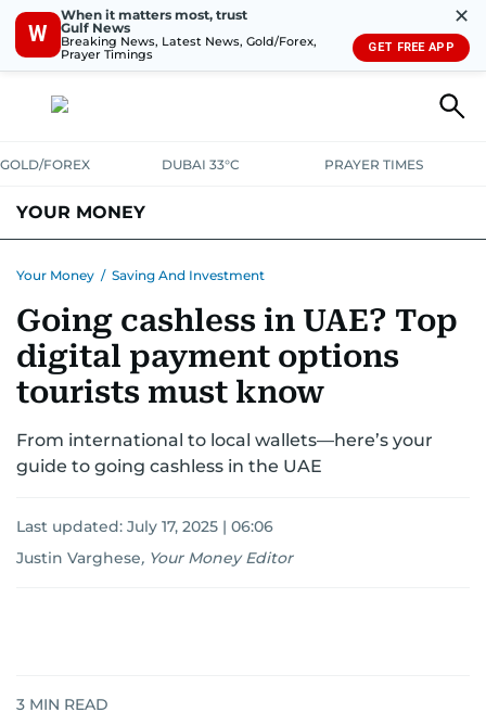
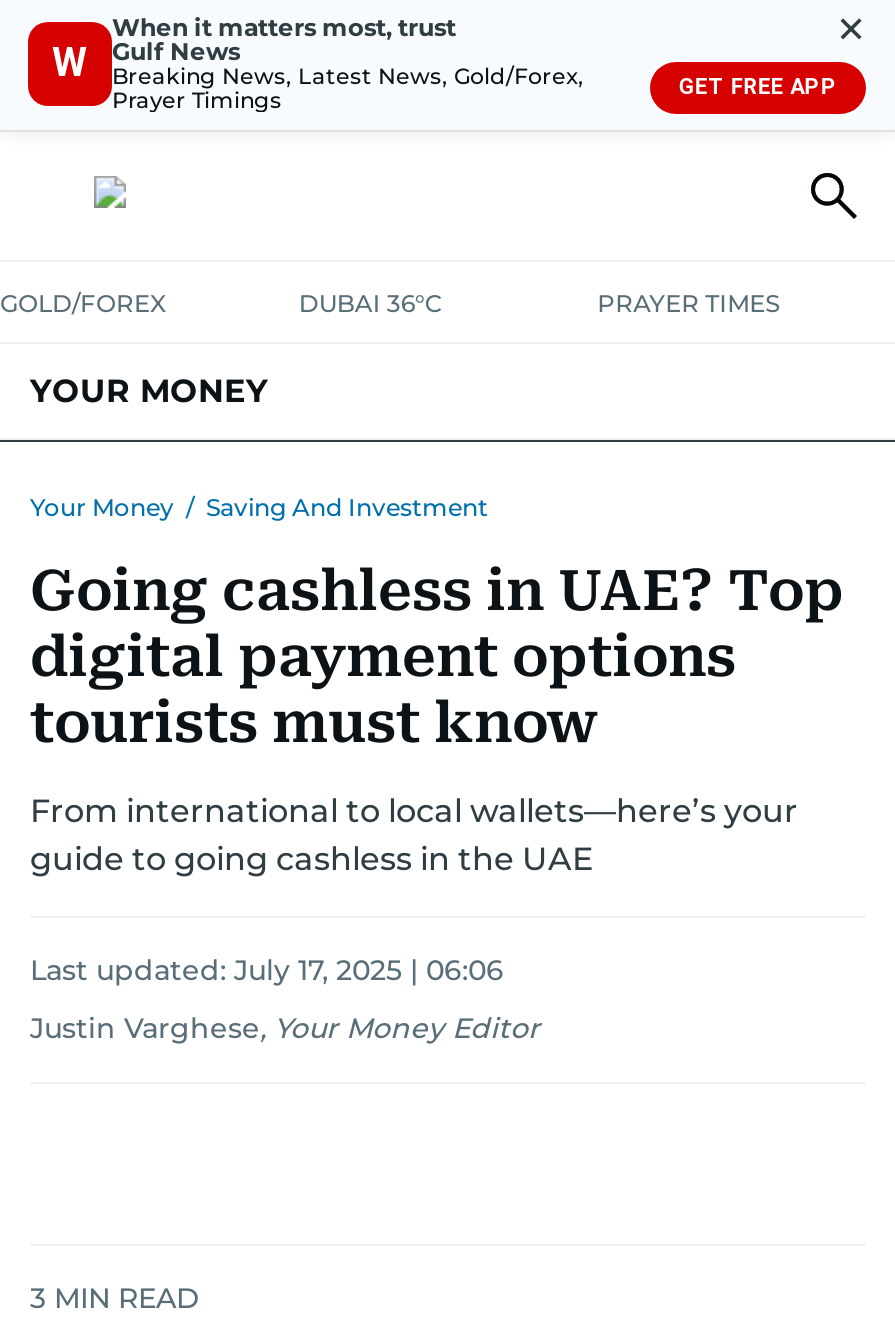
[162,156,240,173] DUBAI 33°C -> [299,288,443,318] DUBAI 36°C

